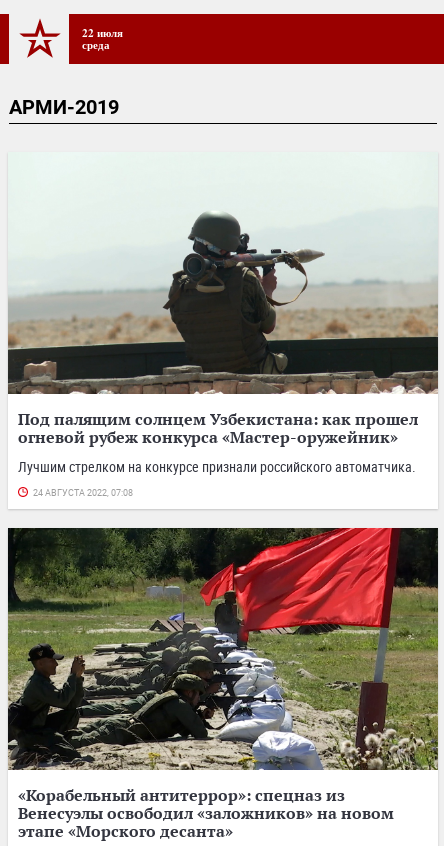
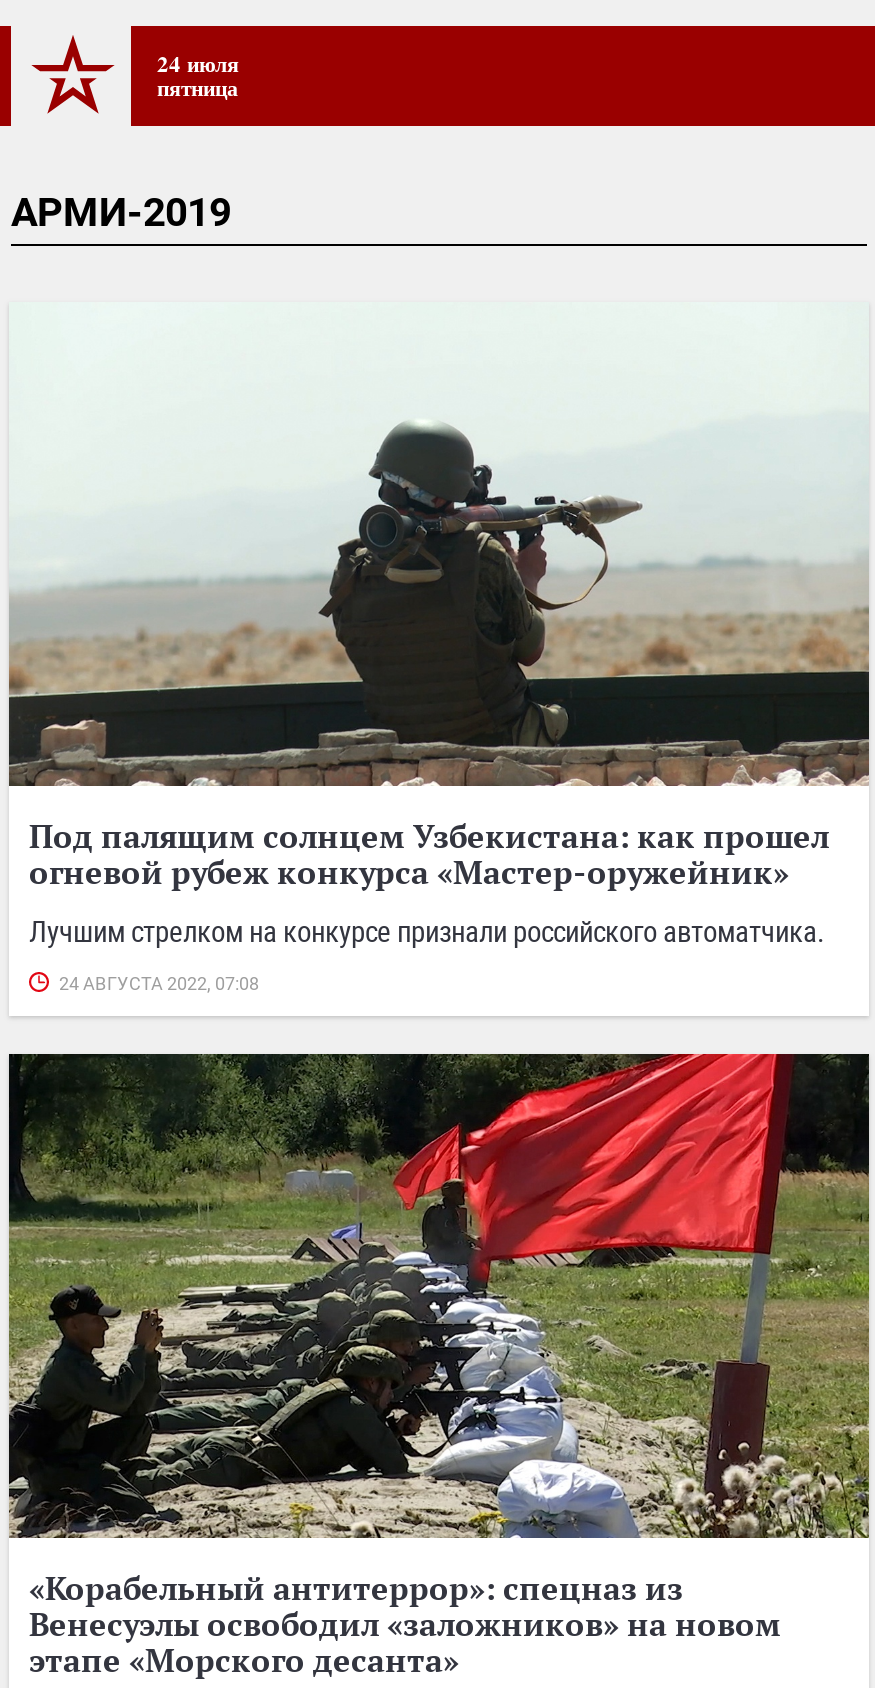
[82,24,123,53] 22 июля | среда -> [157,46,239,104] 24 июля | пятница

